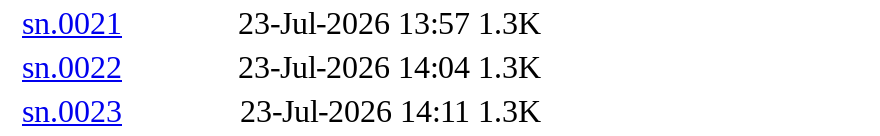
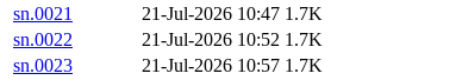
[238,7,542,41] 23-Jul-2026 13:57 1.3K -> [142,4,323,24] 21-Jul-2026 10:47 1.7K
[238,51,542,85] 23-Jul-2026 14:04 1.3K -> [142,30,323,50] 21-Jul-2026 10:52 1.7K
[240,95,542,129] 23-Jul-2026 14:11 1.3K -> [142,56,323,76] 21-Jul-2026 10:57 1.7K

